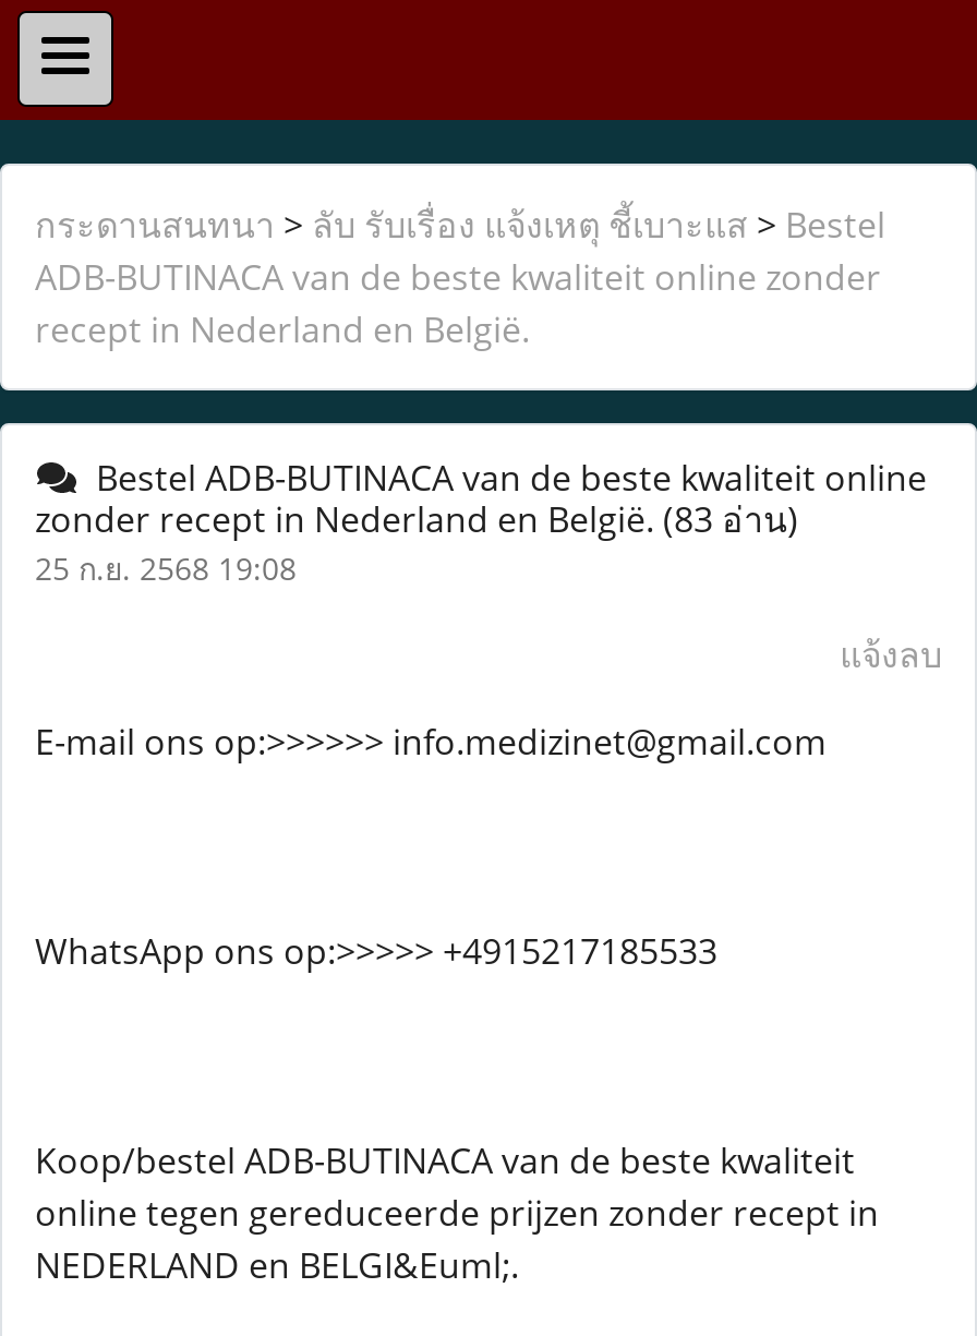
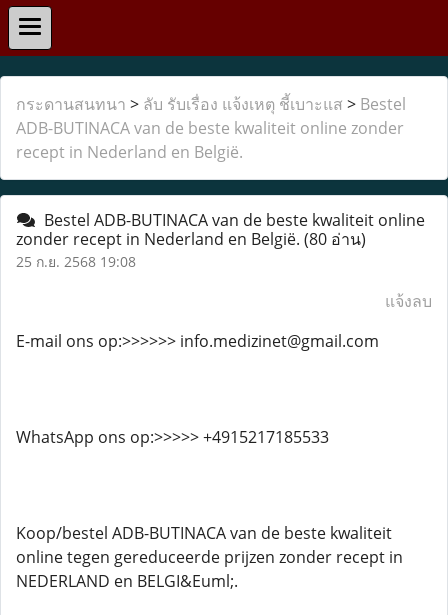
[35,495,798,543] zonder recept in Nederland en België. (83 อ่าน) -> [16,228,366,250] zonder recept in Nederland en België. (80 อ่าน)

